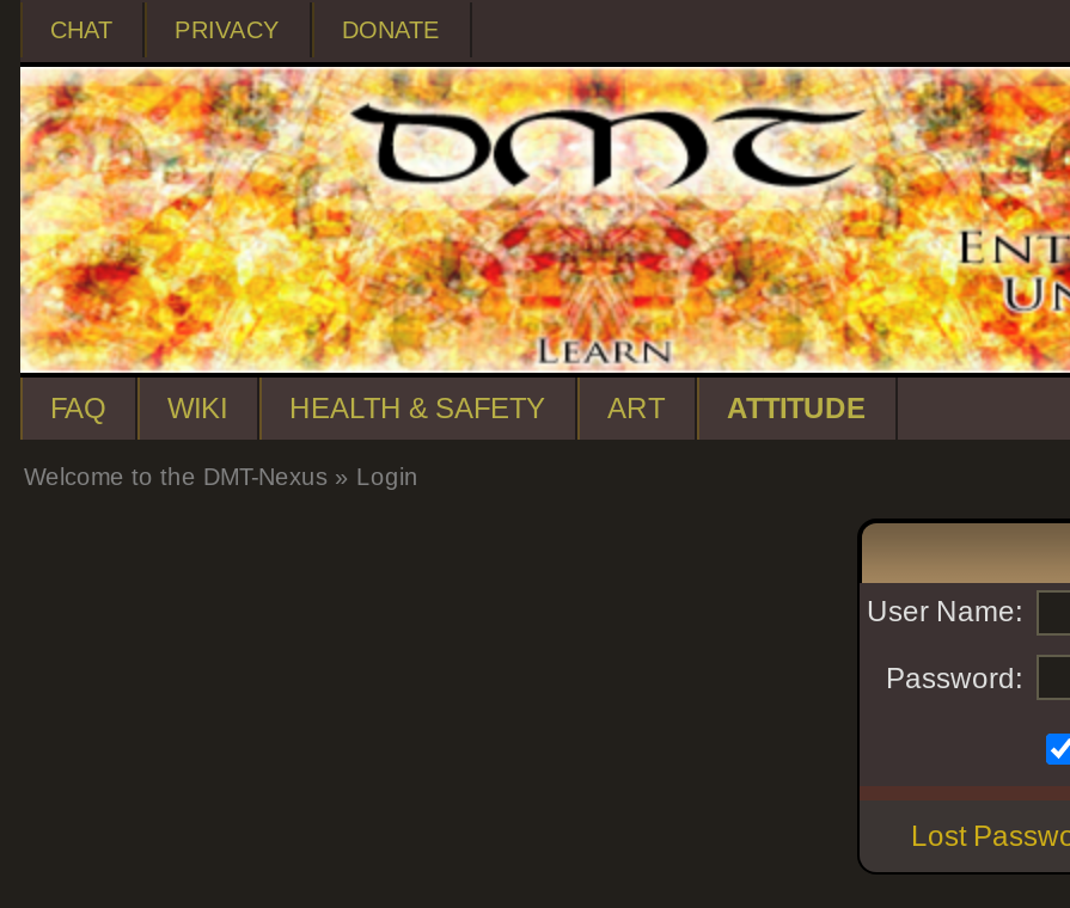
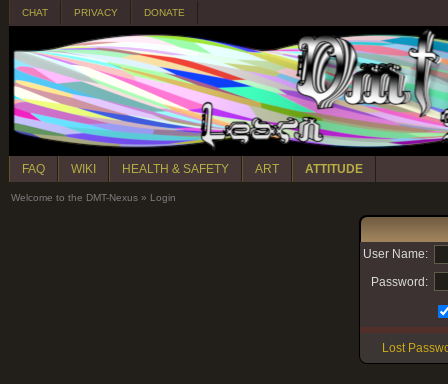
[18,65,1063,375] [image] -> [9,28,445,155] [image]

